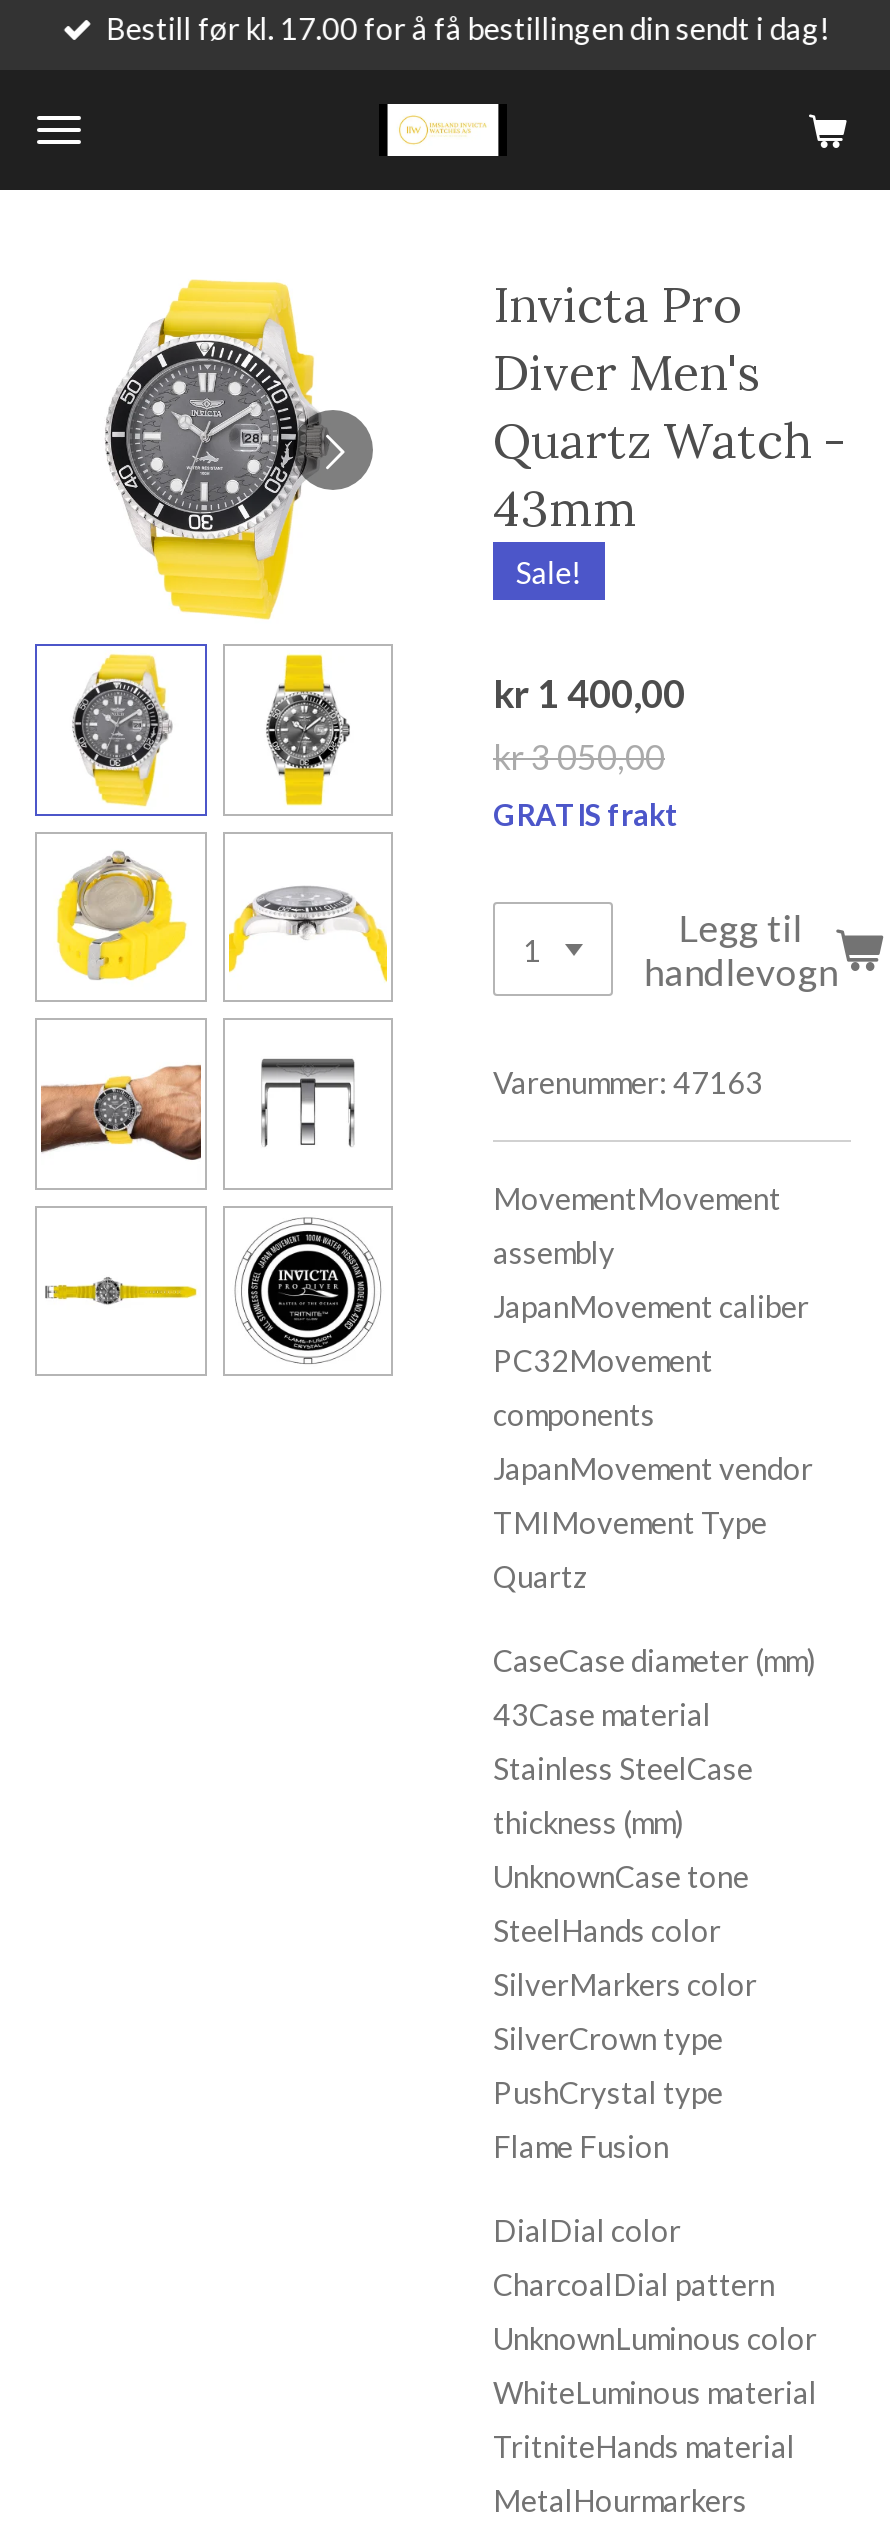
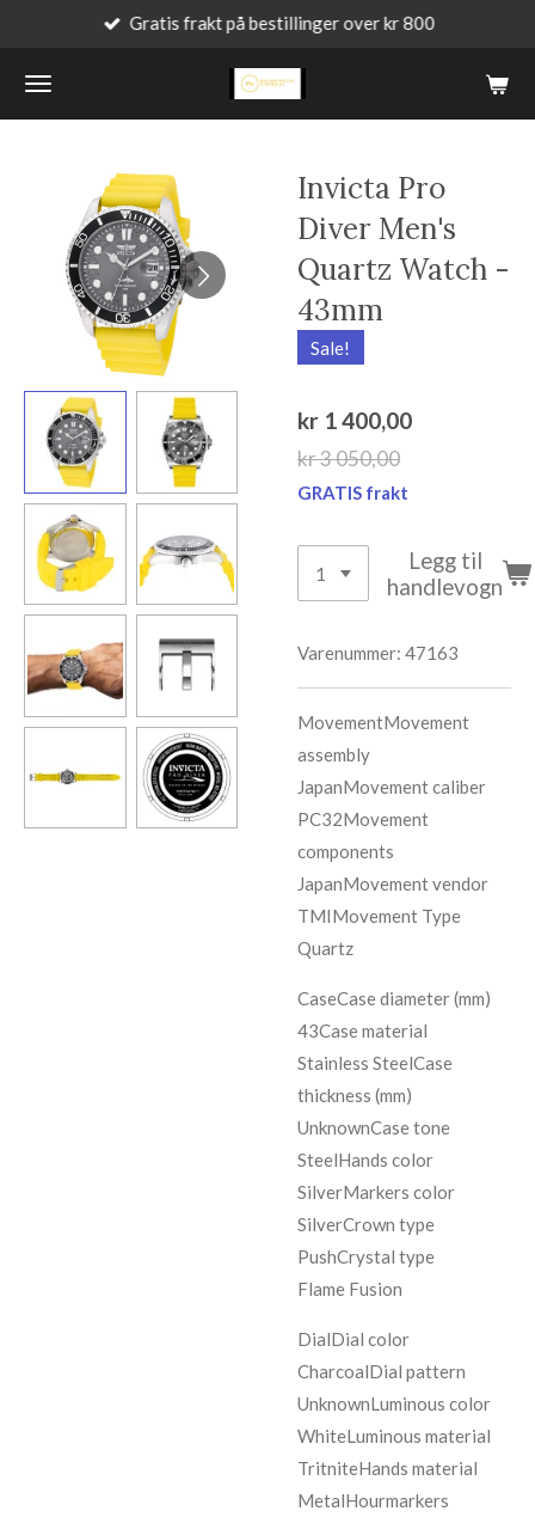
[106,9,830,45] Bestill før kl. 17.00 for å få bestillingen din sendt i dag! -> [129,11,435,33] Gratis frakt på bestillinger over kr 800

